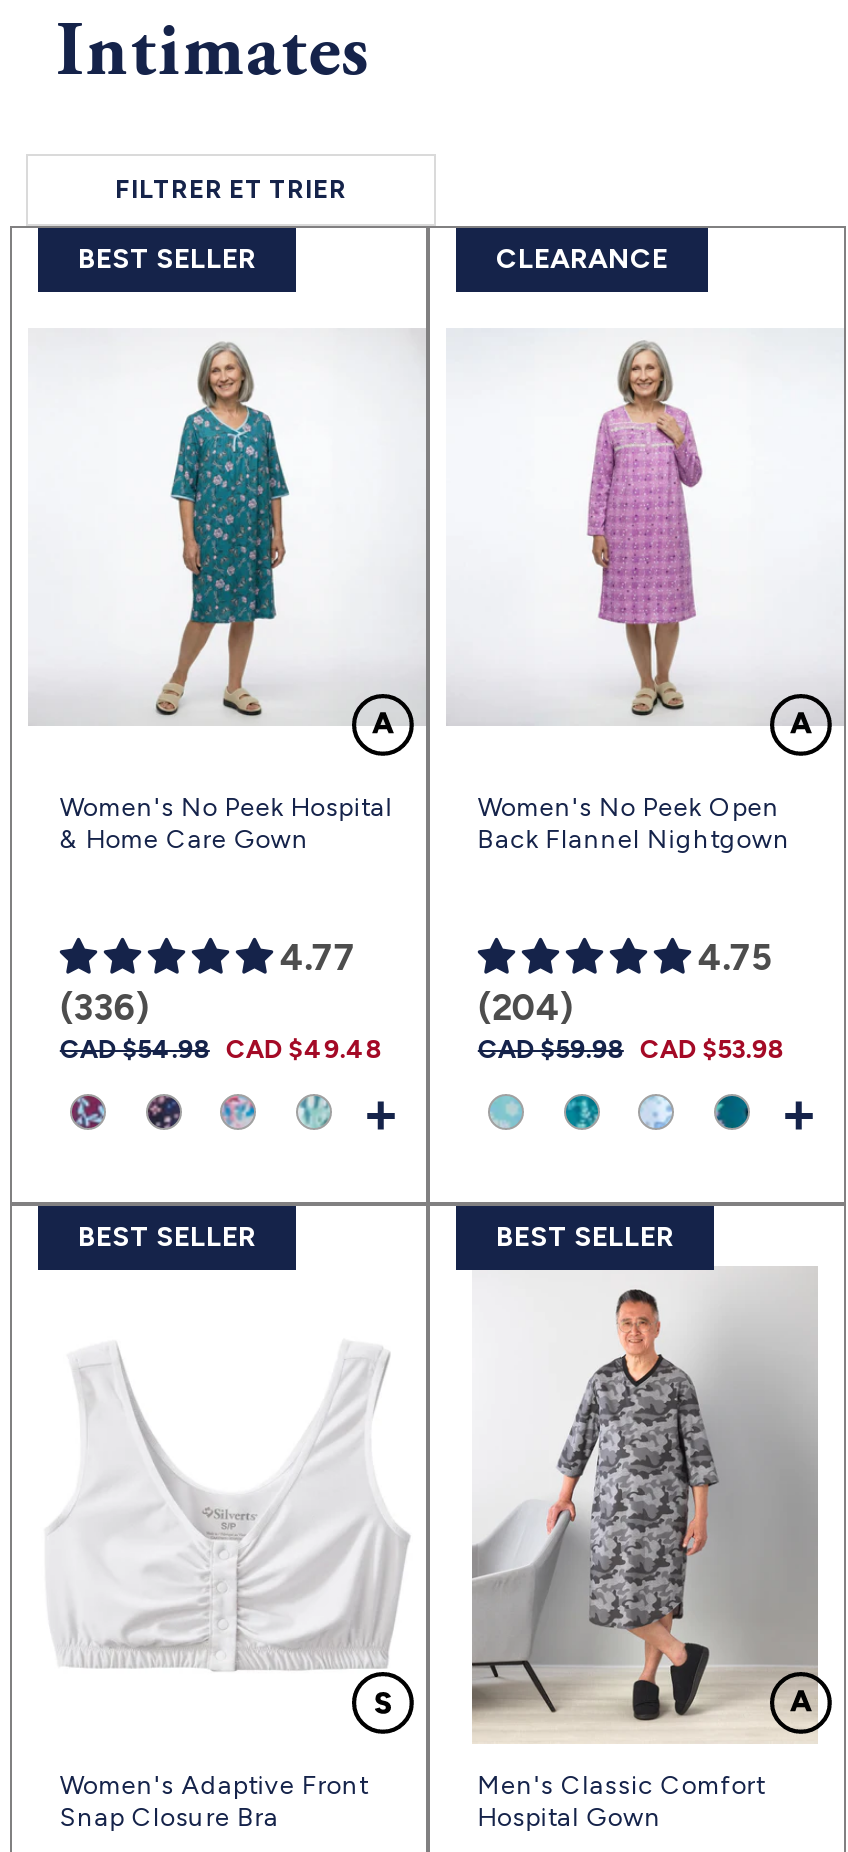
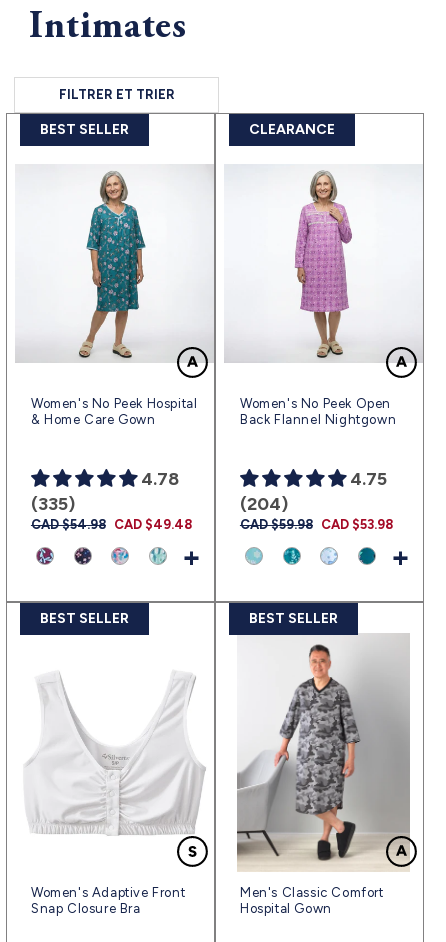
[280,936,356,980] 4.77 -> [141,468,179,490] 4.78
[60,986,150,1030] (336) -> [31,493,75,515] (335)

